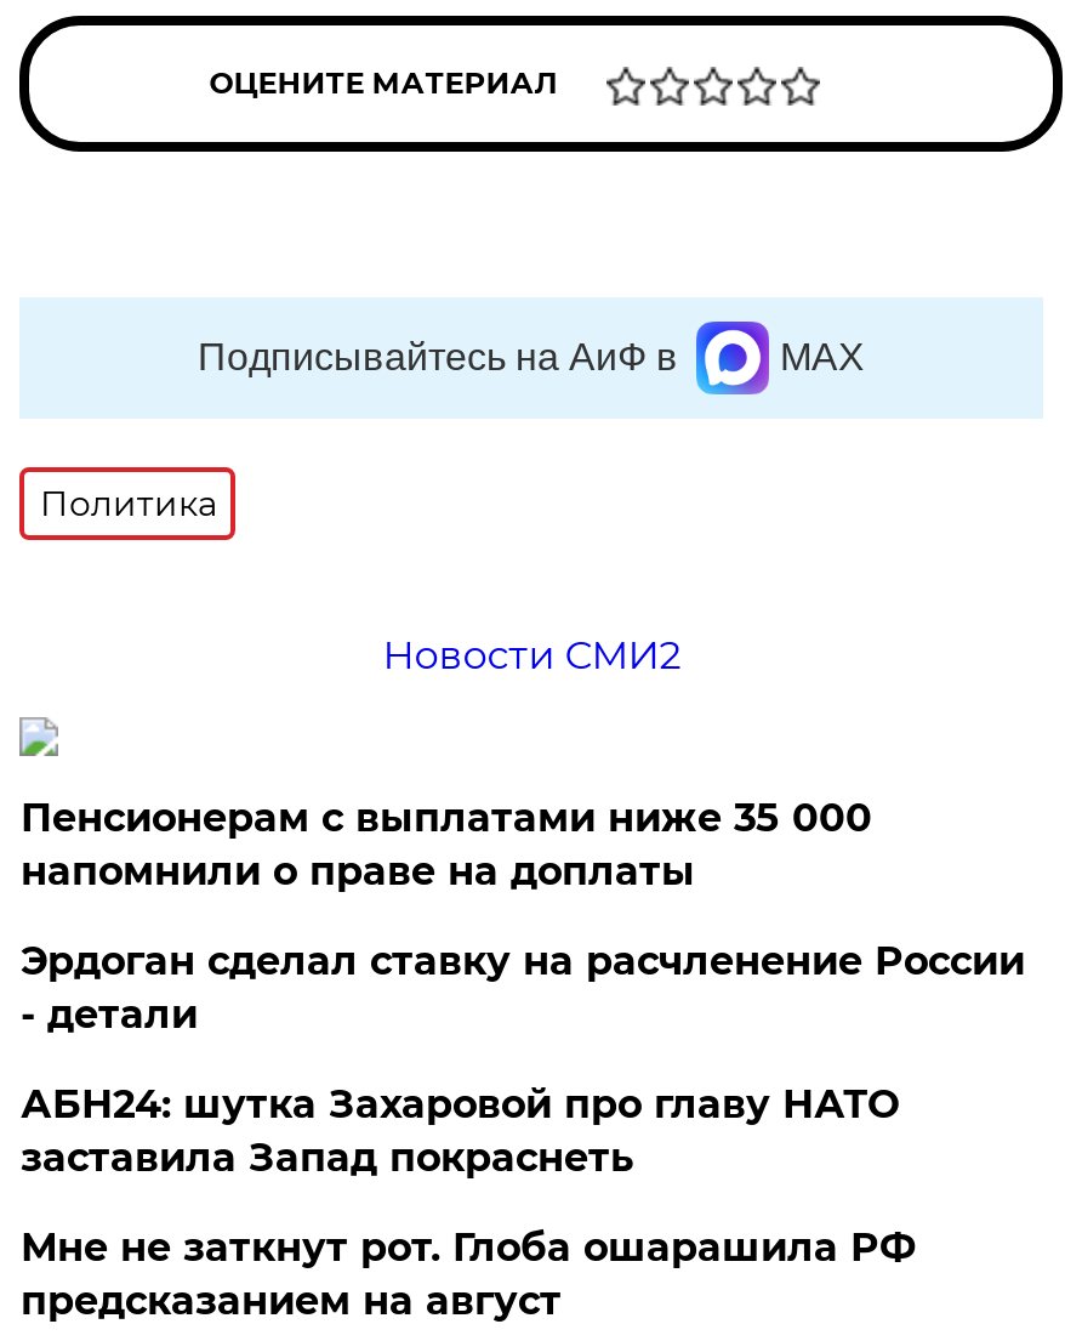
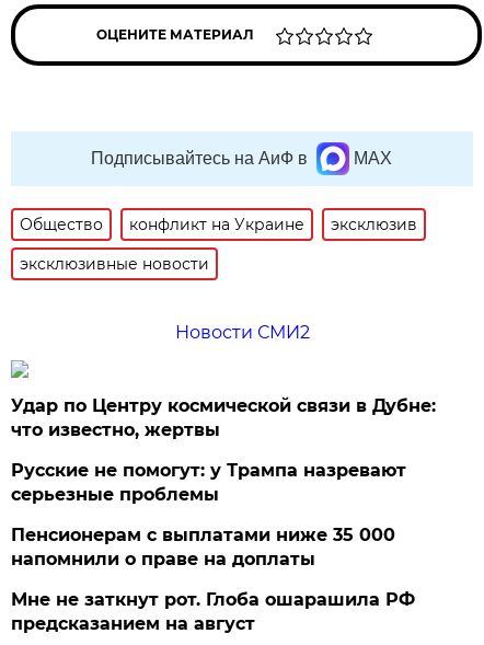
[40,482,217,525] Политика -> [20,215,418,274] Общество | конфликт на Украине | эксклюзив | эксклюзивные новости
none -> [11,395,436,505] Удар по Центру космической связи в Дубне: | что известно, жертвы | Русские не помогут: у Трампа назревают | серьезные проблемы
moved [20,795,872,894] -> [11,525,396,569]: Пенсионерам с выплатами ниже 35 000 | напомнили о праве на доплаты
[20,938,1025,1181] Эрдоган сделал ставку на расчленение России | - детали | АБН24: шутка Захаровой про главу НАТО | заставила Запад покраснеть -> none

